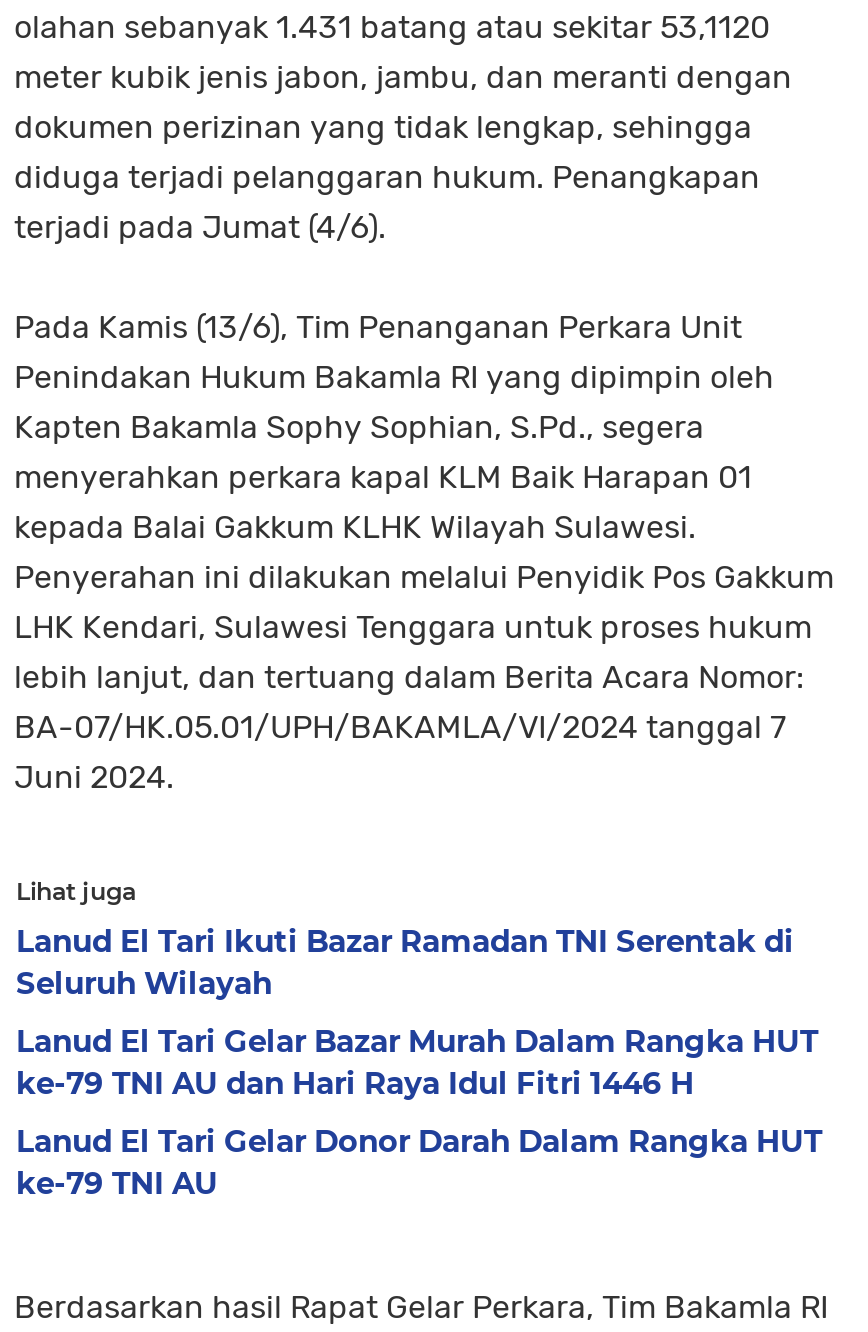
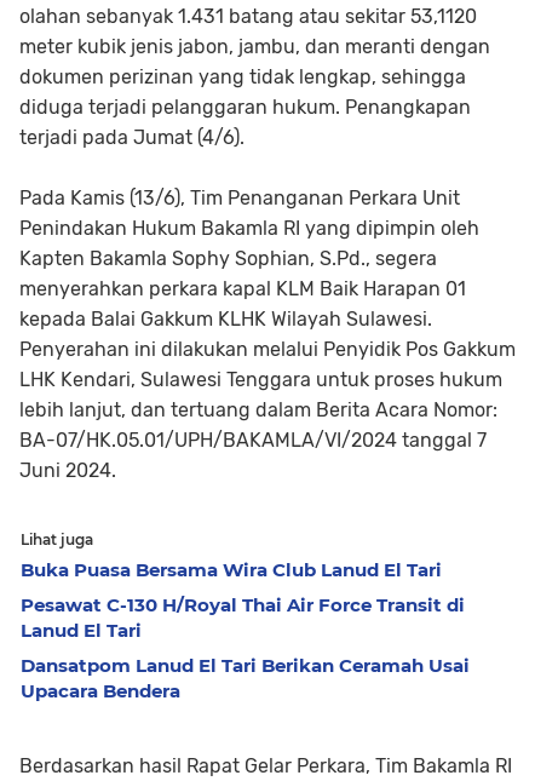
[16,922,794,1002] Lanud El Tari Ikuti Bazar Ramadan TNI Serentak di | Seluruh Wilayah -> [21,558,442,581] Buka Puasa Bersama Wira Club Lanud El Tari
[16,1022,818,1102] Lanud El Tari Gelar Bazar Murah Dalam Rangka HUT | ke-79 TNI AU dan Hari Raya Idul Fitri 1446 H -> [21,593,465,642] Pesawat C-130 H/Royal Thai Air Force Transit di | Lanud El Tari
[16,1122,822,1202] Lanud El Tari Gelar Donor Darah Dalam Rangka HUT | ke-79 TNI AU -> [21,654,470,702] Dansatpom Lanud El Tari Berikan Ceramah Usai | Upacara Bendera

